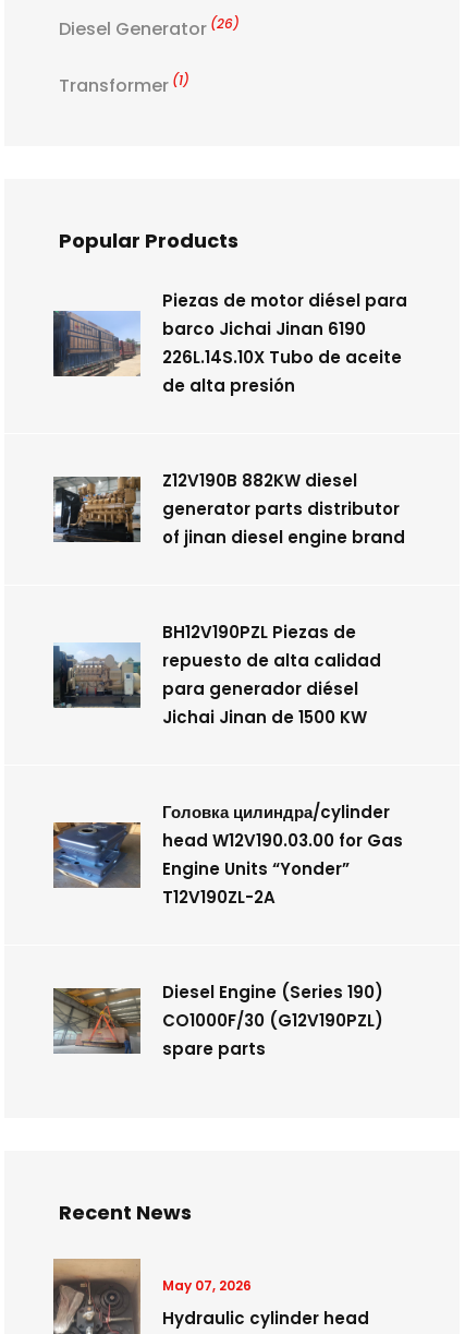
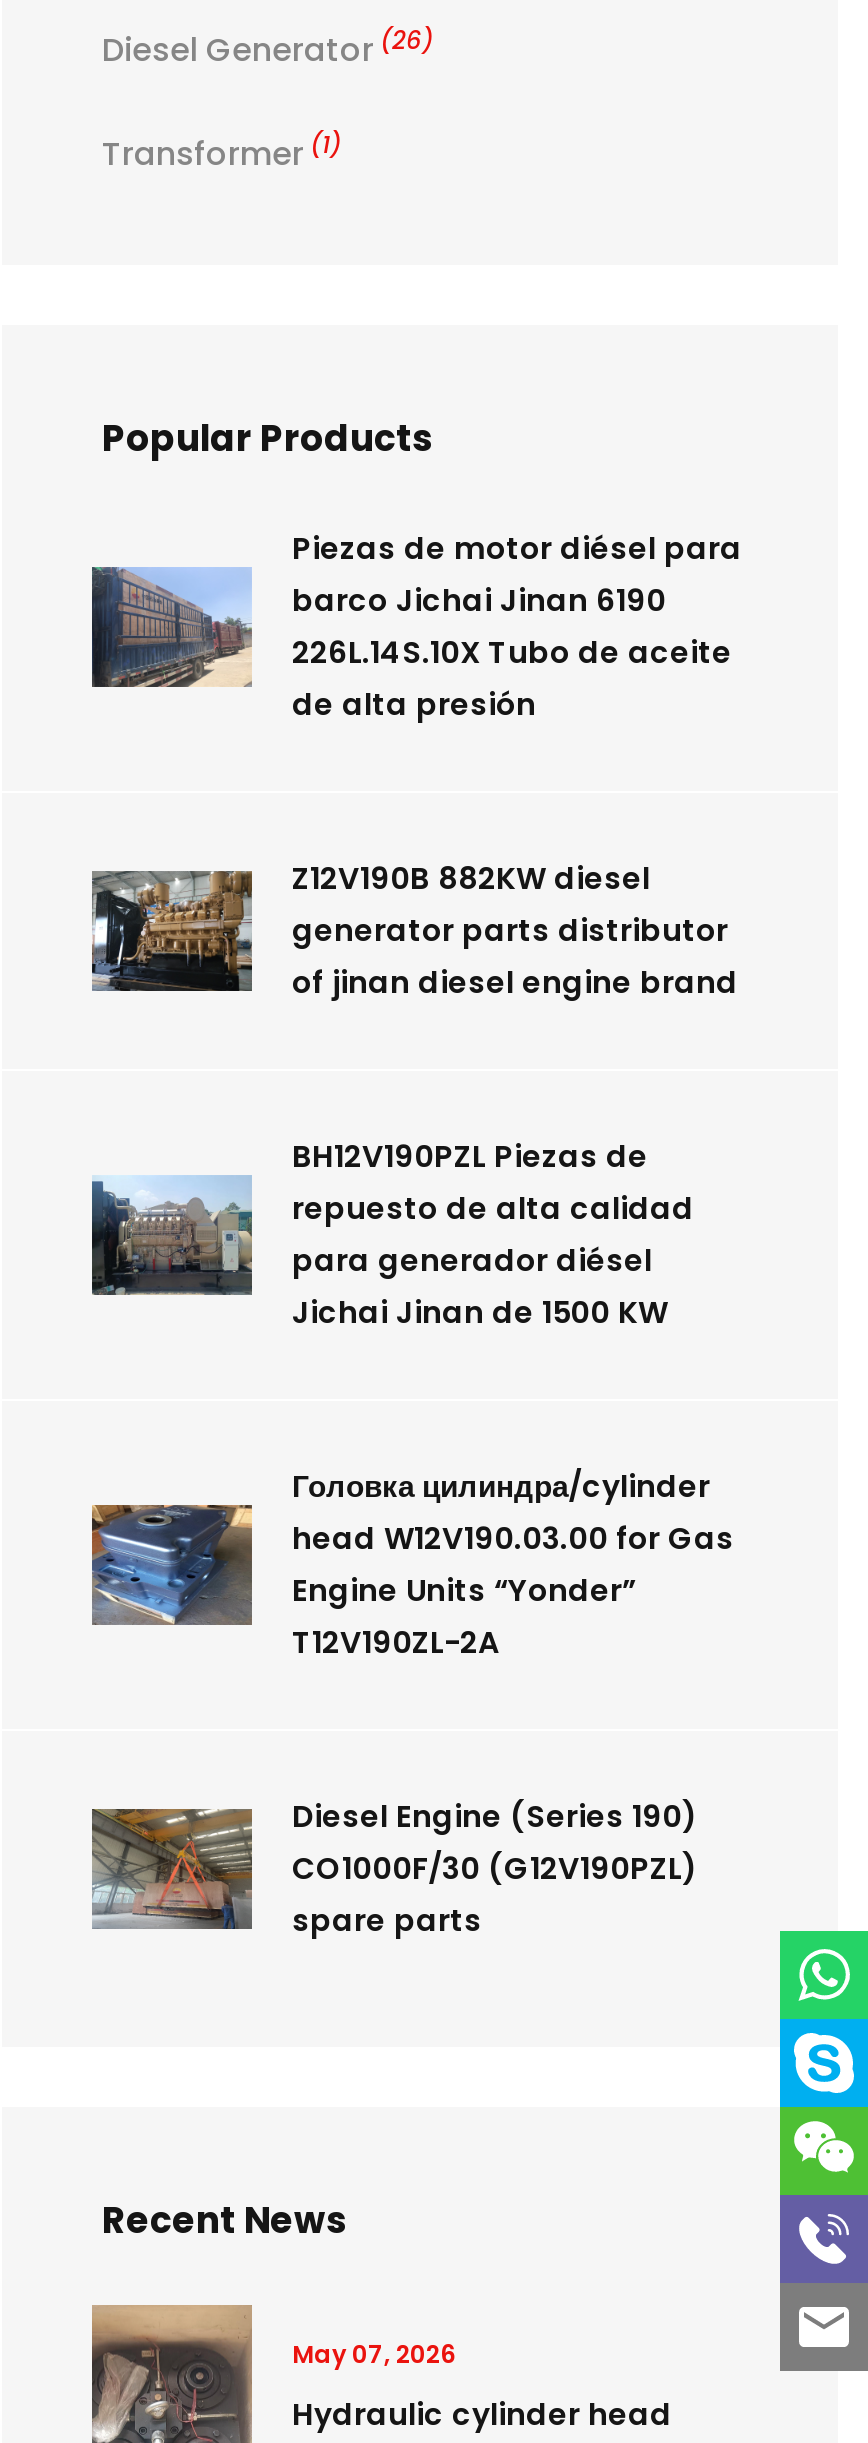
none -> [778,1929,862,2373] [image]

